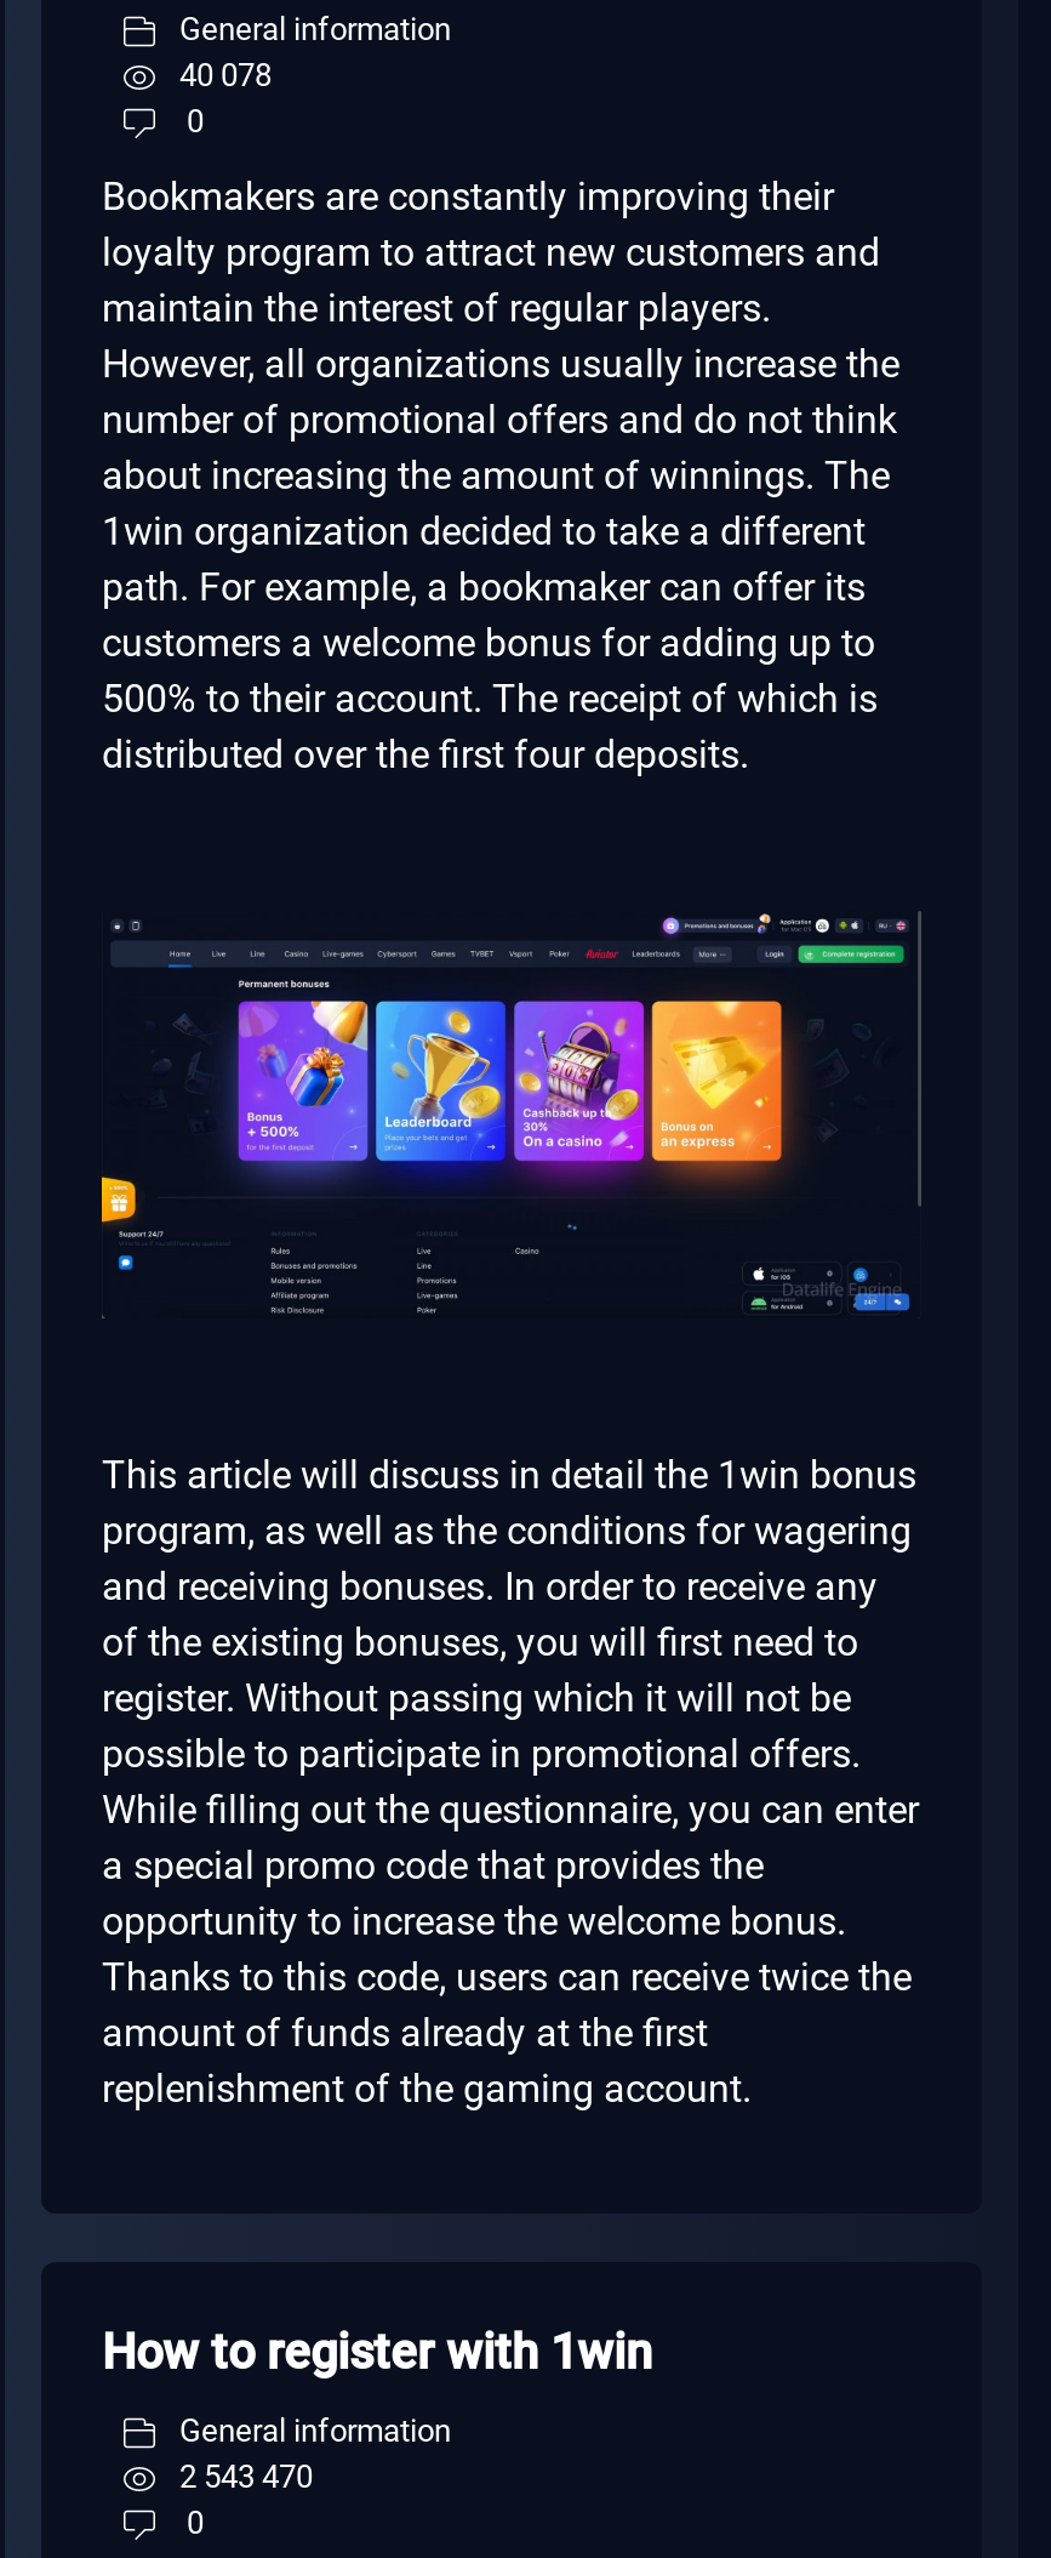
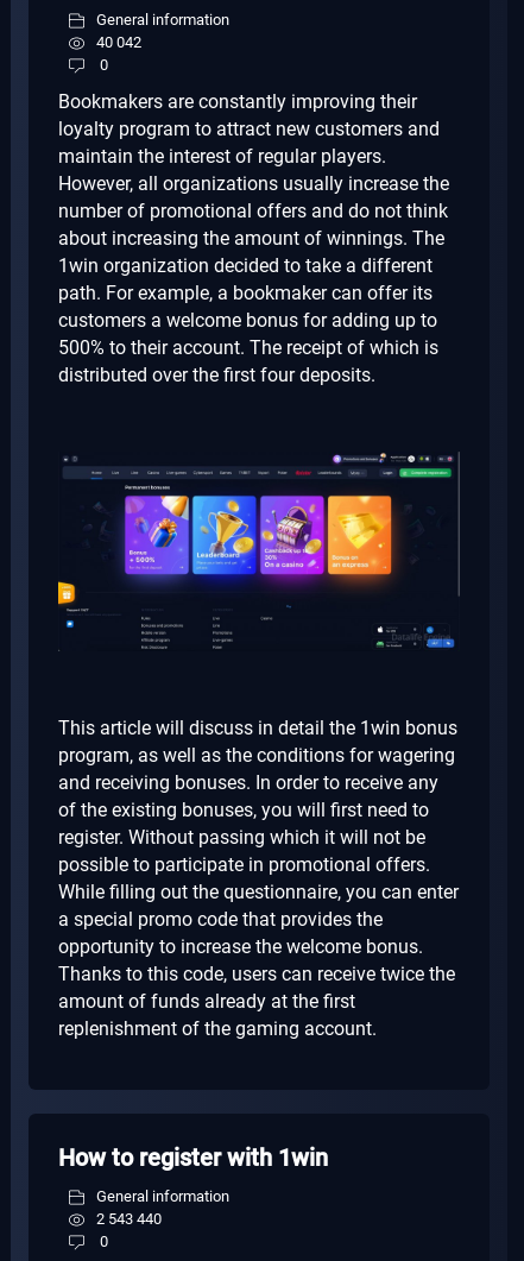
[179,57,272,93] 40 078 -> [96,33,141,51] 40 042
[179,2459,313,2495] 2 543 470 -> [96,1210,162,1228] 2 543 440

